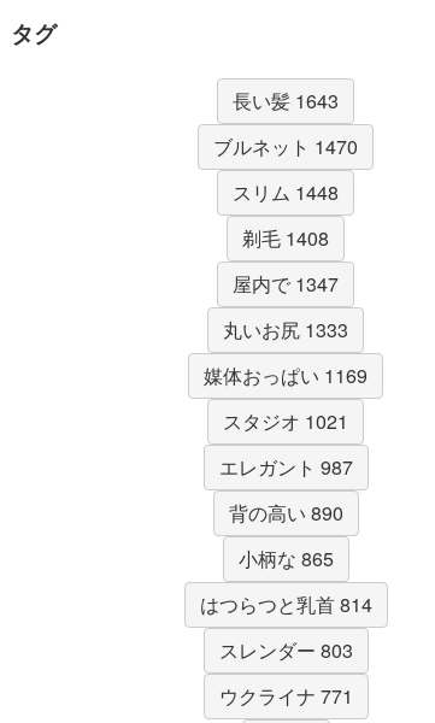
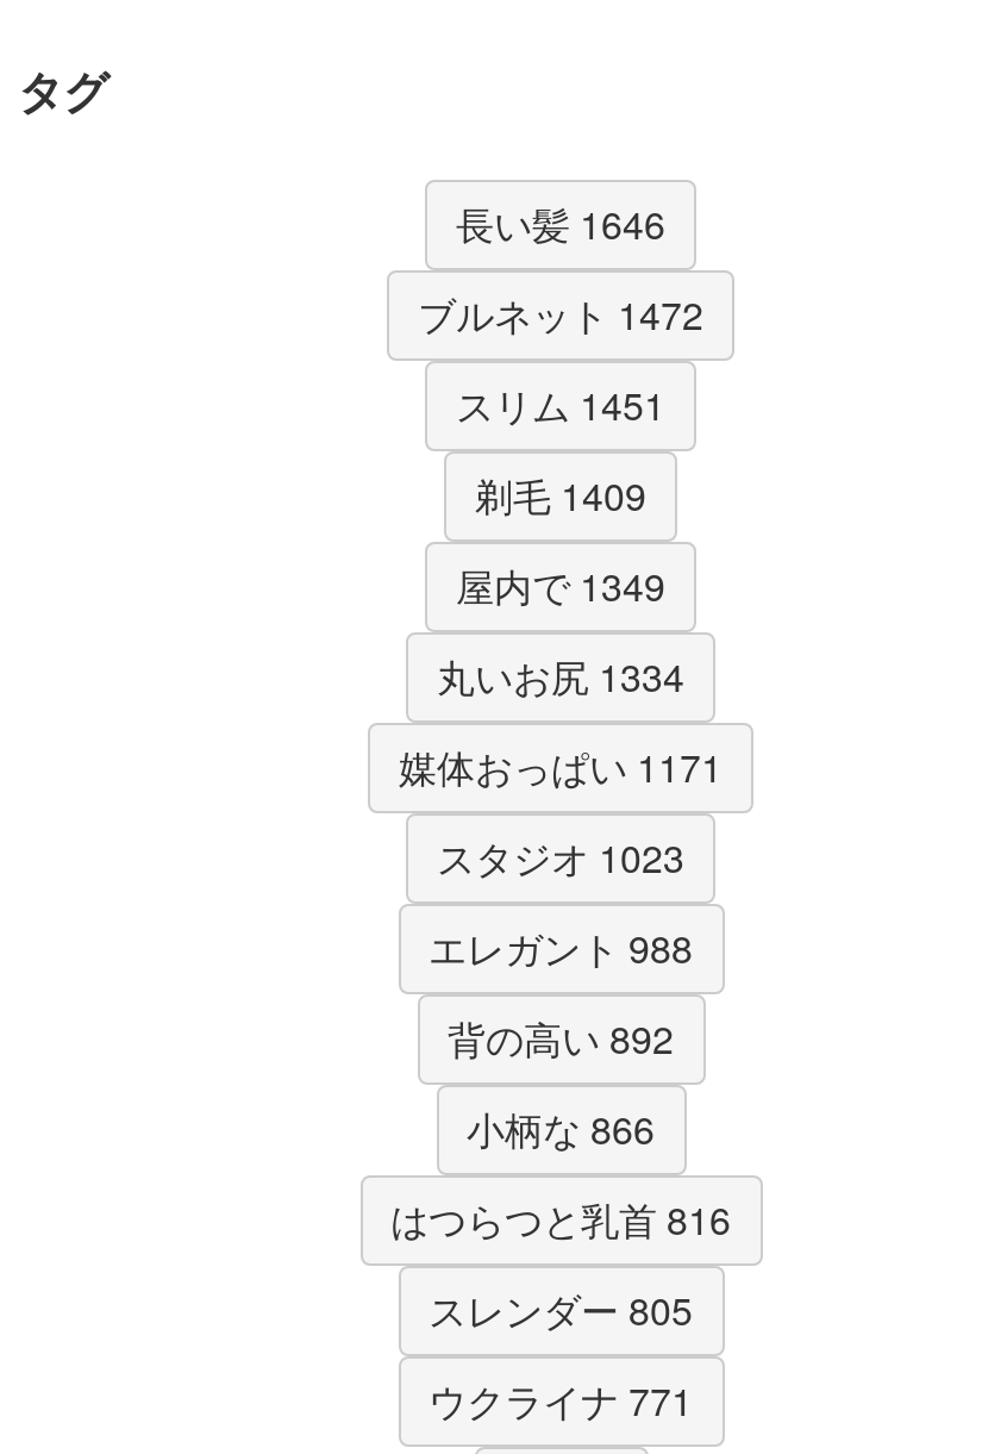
[233,86,339,114] 長い髪 1643 -> [456,196,665,250] 長い髪 1646
[213,132,358,160] ブルネット 1470 -> [418,286,703,341] ブルネット 1472
[233,178,339,206] スリム 1448 -> [456,377,665,431] スリム 1451
[242,224,329,251] 剃毛 1408 -> [475,467,646,522] 剃毛 1409
[233,269,339,297] 屋内で 1347 -> [456,558,665,612] 屋内で 1349
[223,315,348,343] 丸いお尻 1333 -> [437,648,684,703] 丸いお尻 1334
[204,361,368,389] 媒体おっぱい 1169 -> [399,739,723,793] 媒体おっぱい 1171
[223,407,348,435] スタジオ 1021 -> [437,829,684,884] スタジオ 1023
[219,453,352,480] エレガント 987 -> [429,920,693,974] エレガント 988
[228,498,343,526] 背の高い 890 -> [448,1010,674,1065] 背の高い 892
[238,544,333,572] 小柄な 865 -> [467,1101,655,1155] 小柄な 866
[199,590,372,618] はつらつと乳首 814 -> [390,1191,731,1246] はつらつと乳首 816
[219,636,352,663] スレンダー 803 -> [429,1282,693,1336] スレンダー 805

